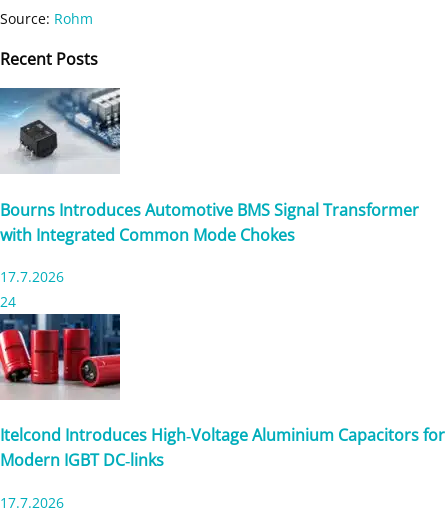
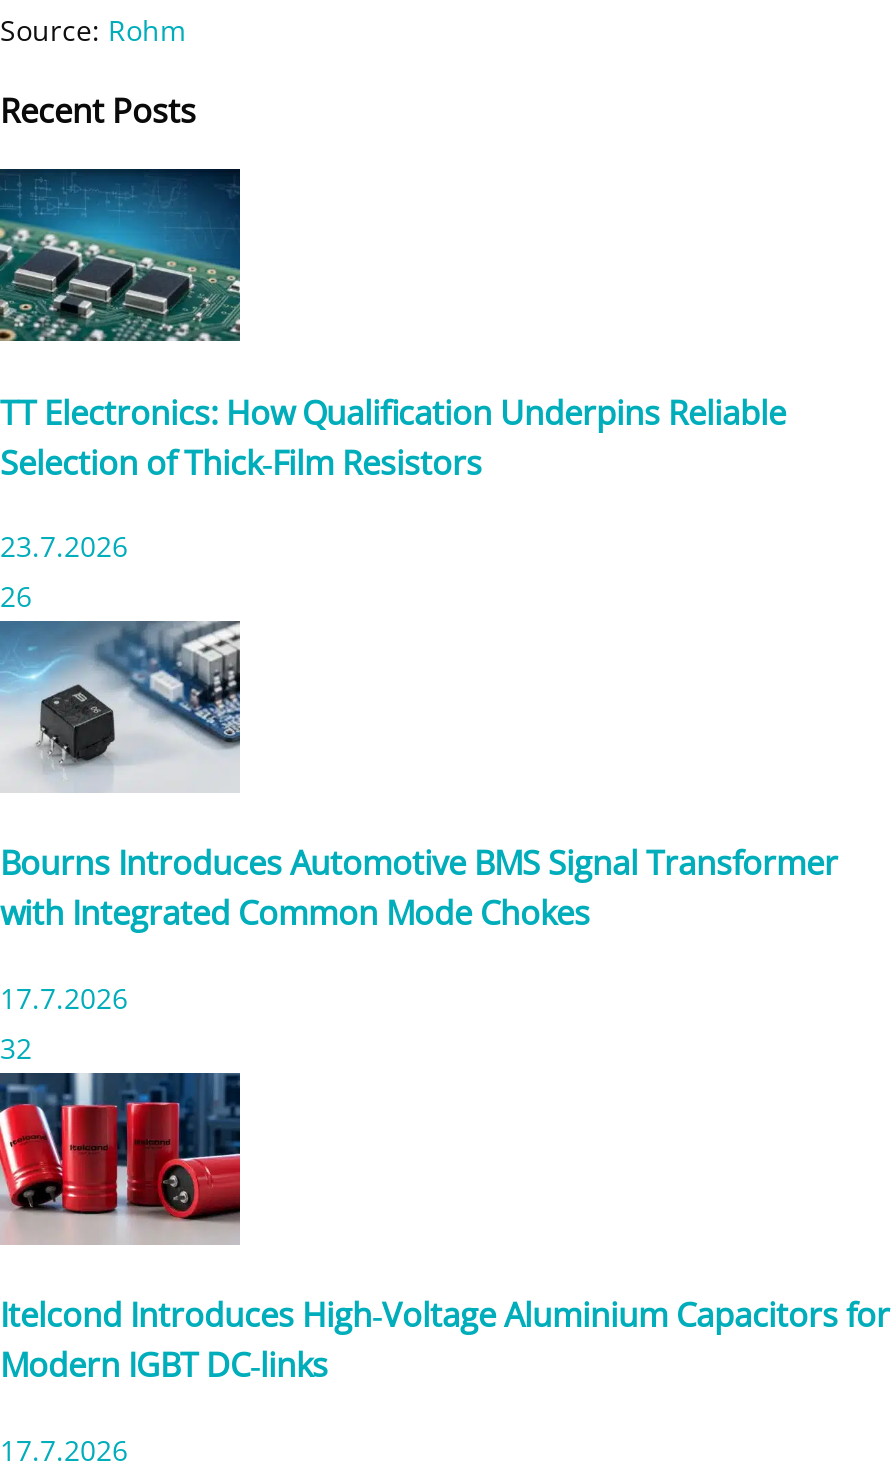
none -> [0,168,786,615] [image] | TT Electronics: How Qualification Underpins Reliable | Selection of Thick‑Film Resistors | 23.7.2026 | 26
[0,292,16,311] 24 -> [0,1029,32,1067] 32

